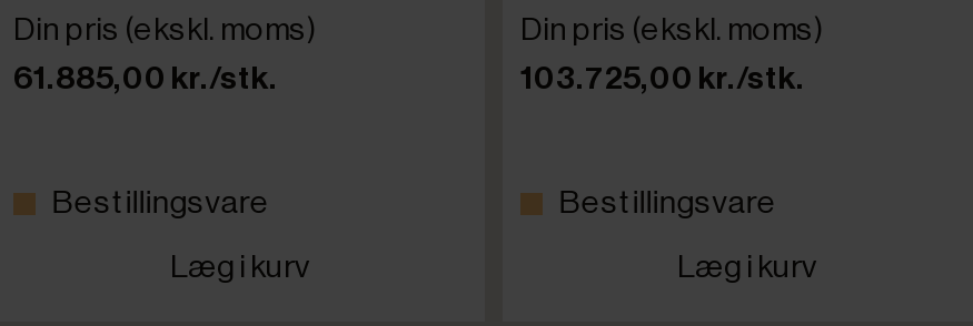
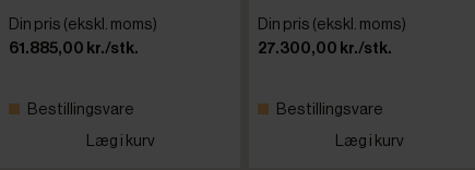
[520,61,805,94] 103.725,00 kr./stk. -> [258,40,392,56] 27.300,00 kr./stk.

